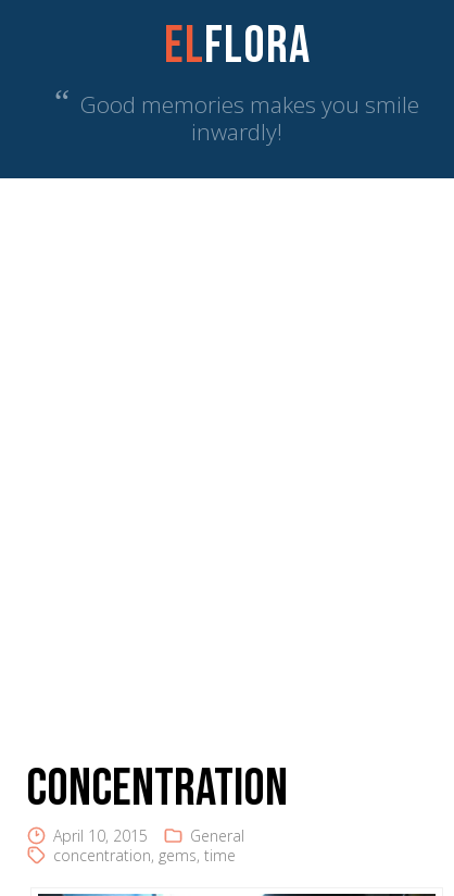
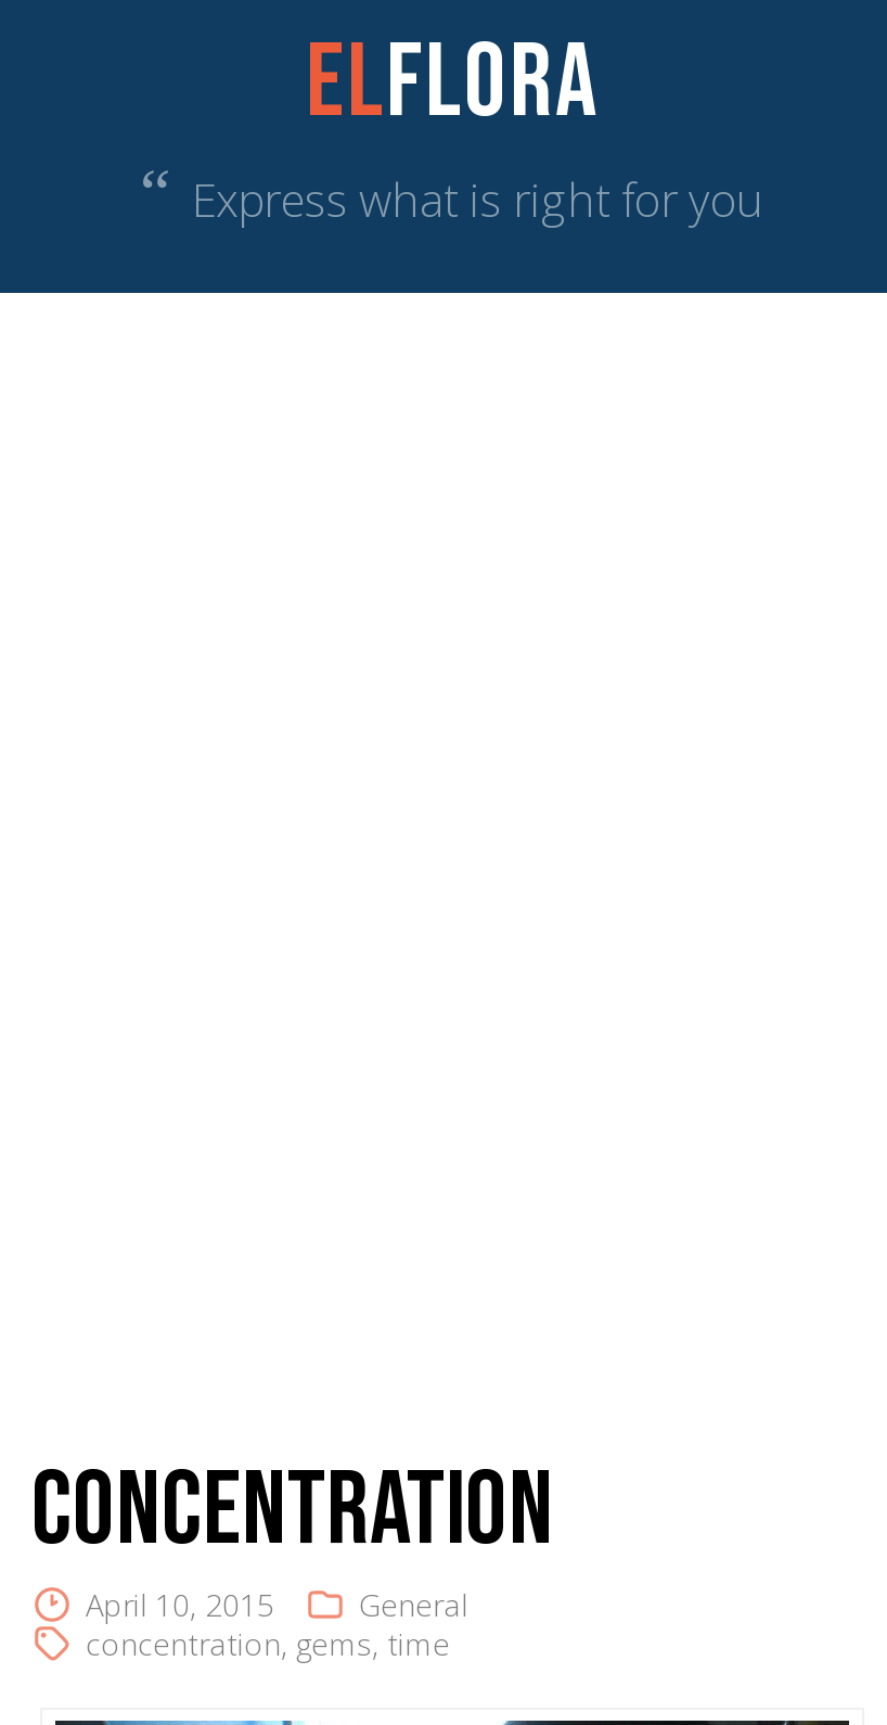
[54,82,419,147] “ Good memories makes you smile | inwardly! -> [140,154,764,232] “ Express what is right for you

